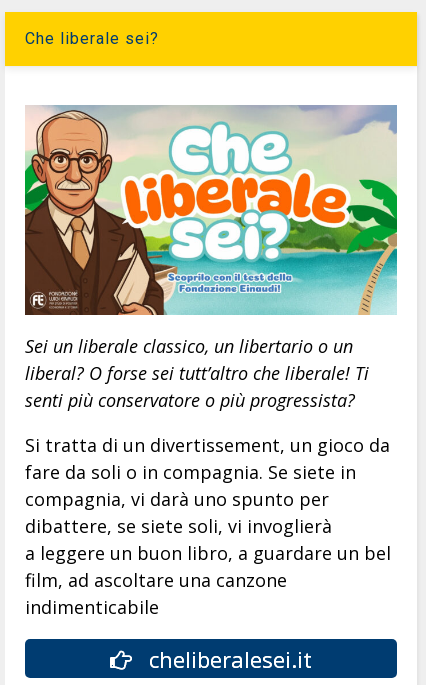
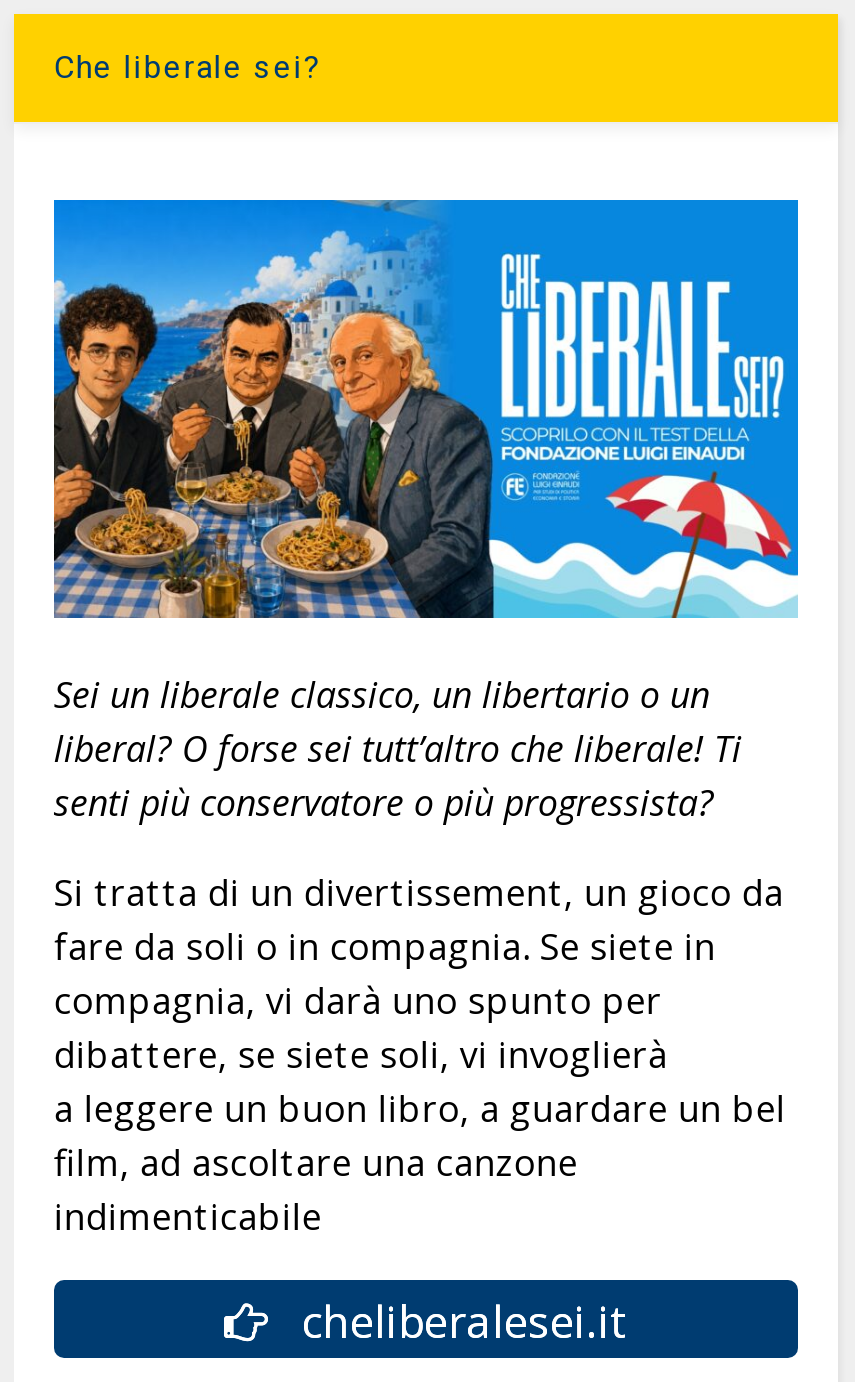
[24,105,398,316] [image] -> [52,199,800,621] [image]

